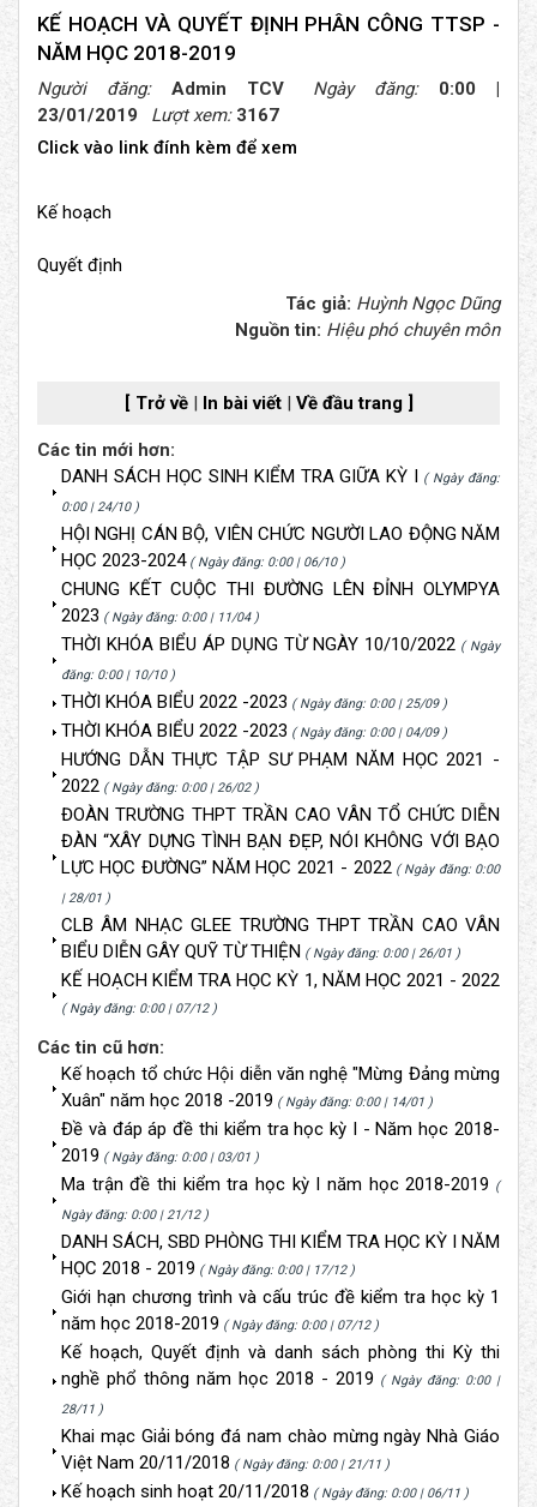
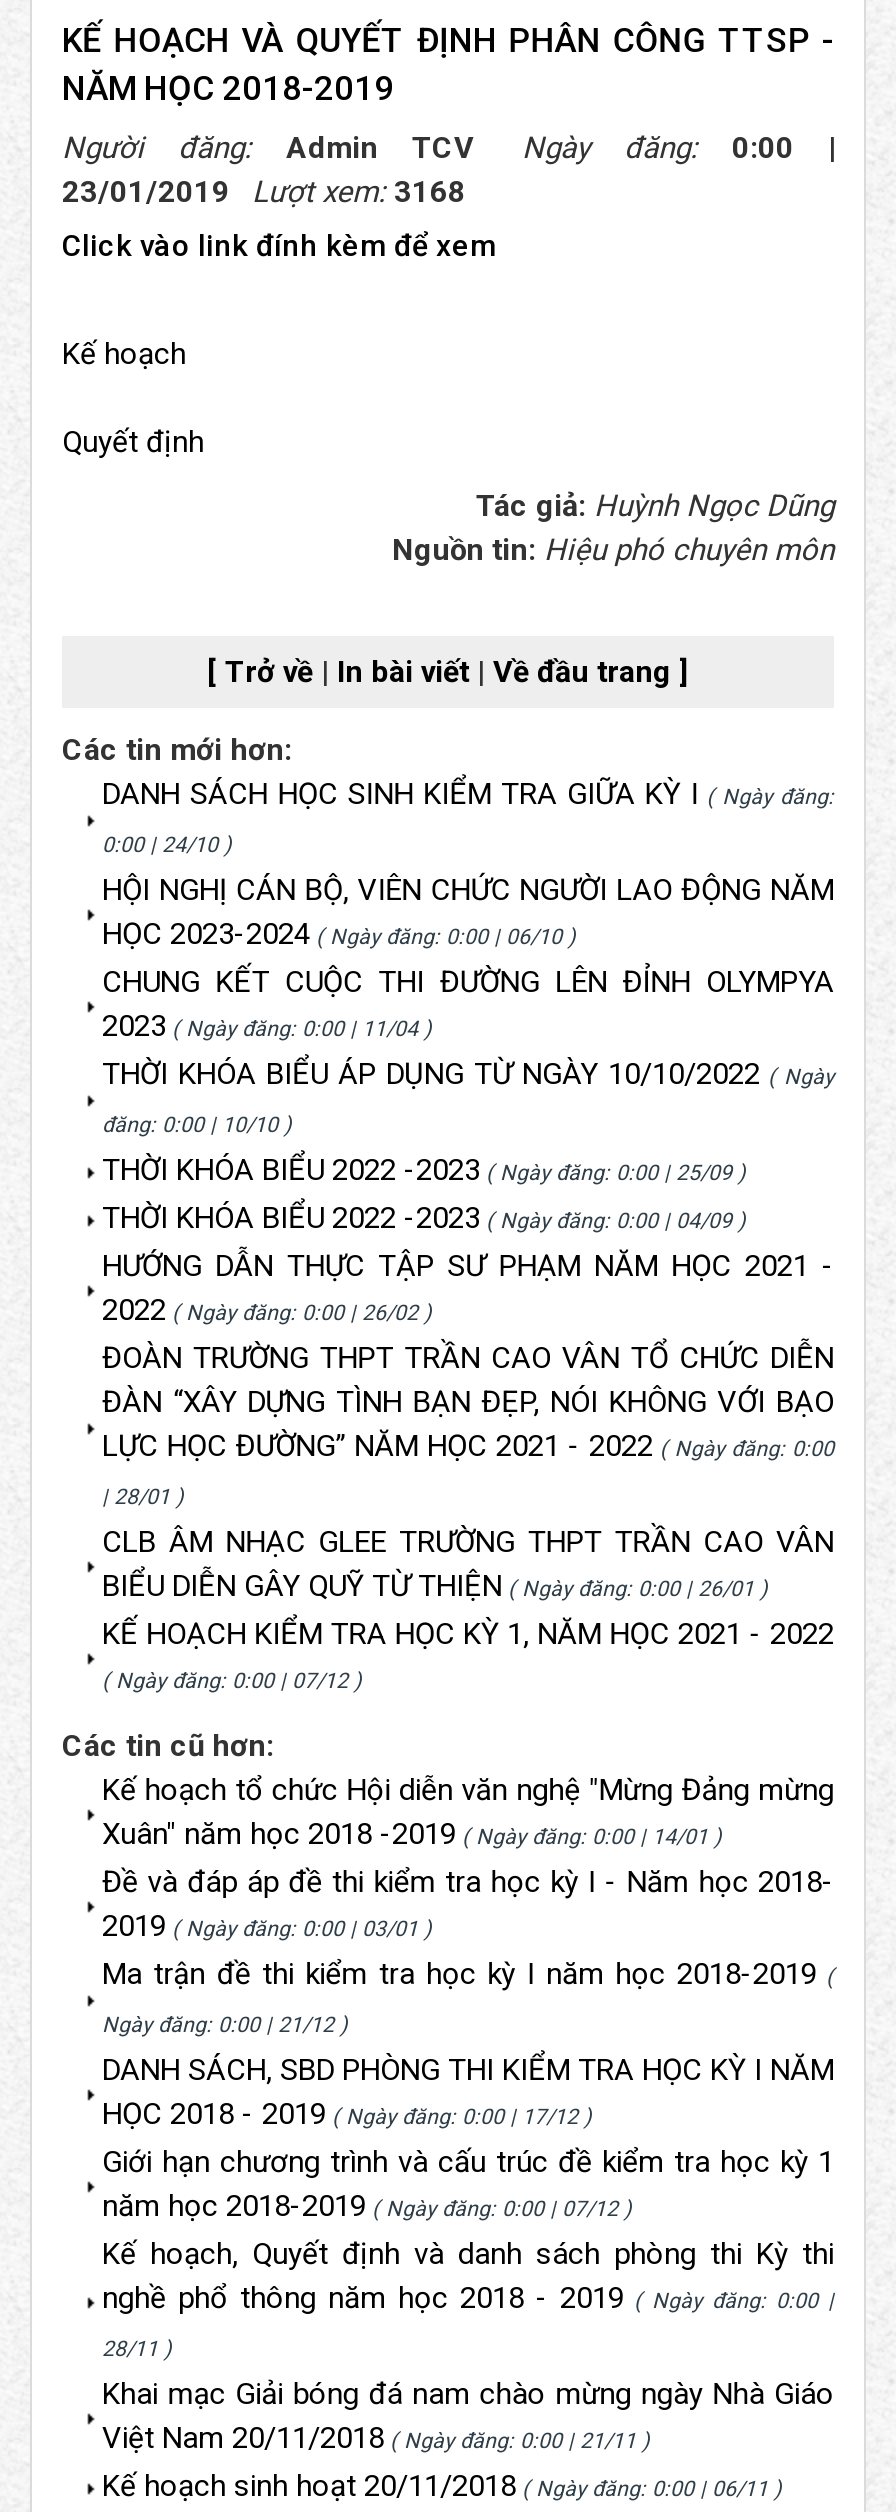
[37,104,279,126] 23/01/2019 Lượt xem: 3167 -> [62,173,466,209] 23/01/2019 Lượt xem: 3168

